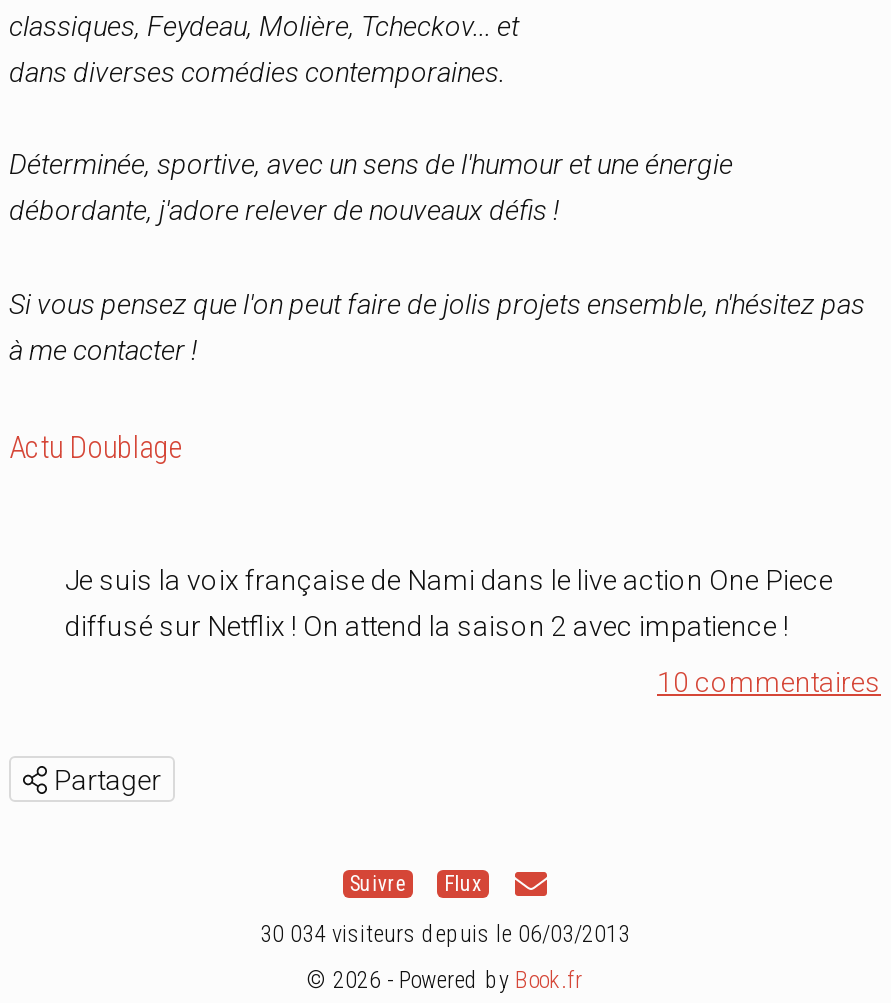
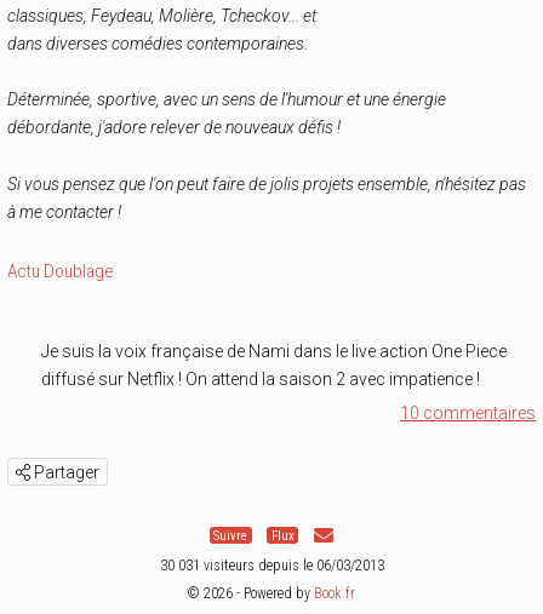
[260,920,630,948] 30 034 visiteurs depuis le 06/03/2013 -> [159,557,384,574] 30 031 visiteurs depuis le 06/03/2013

